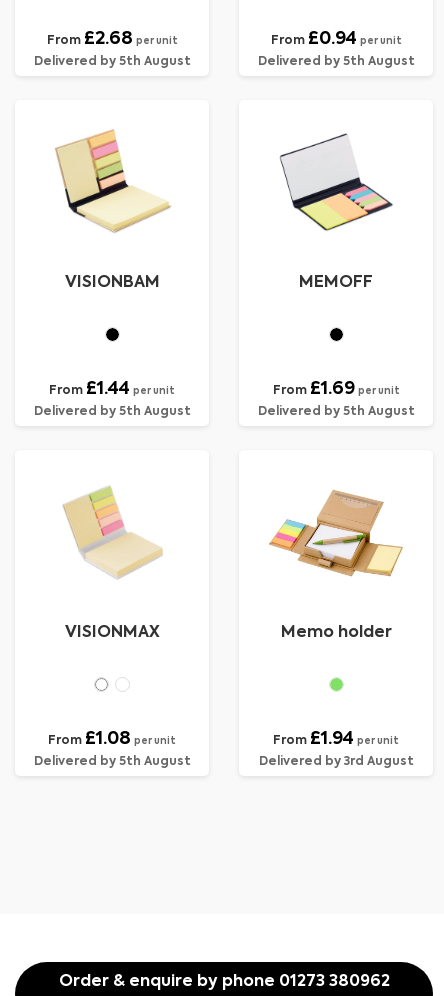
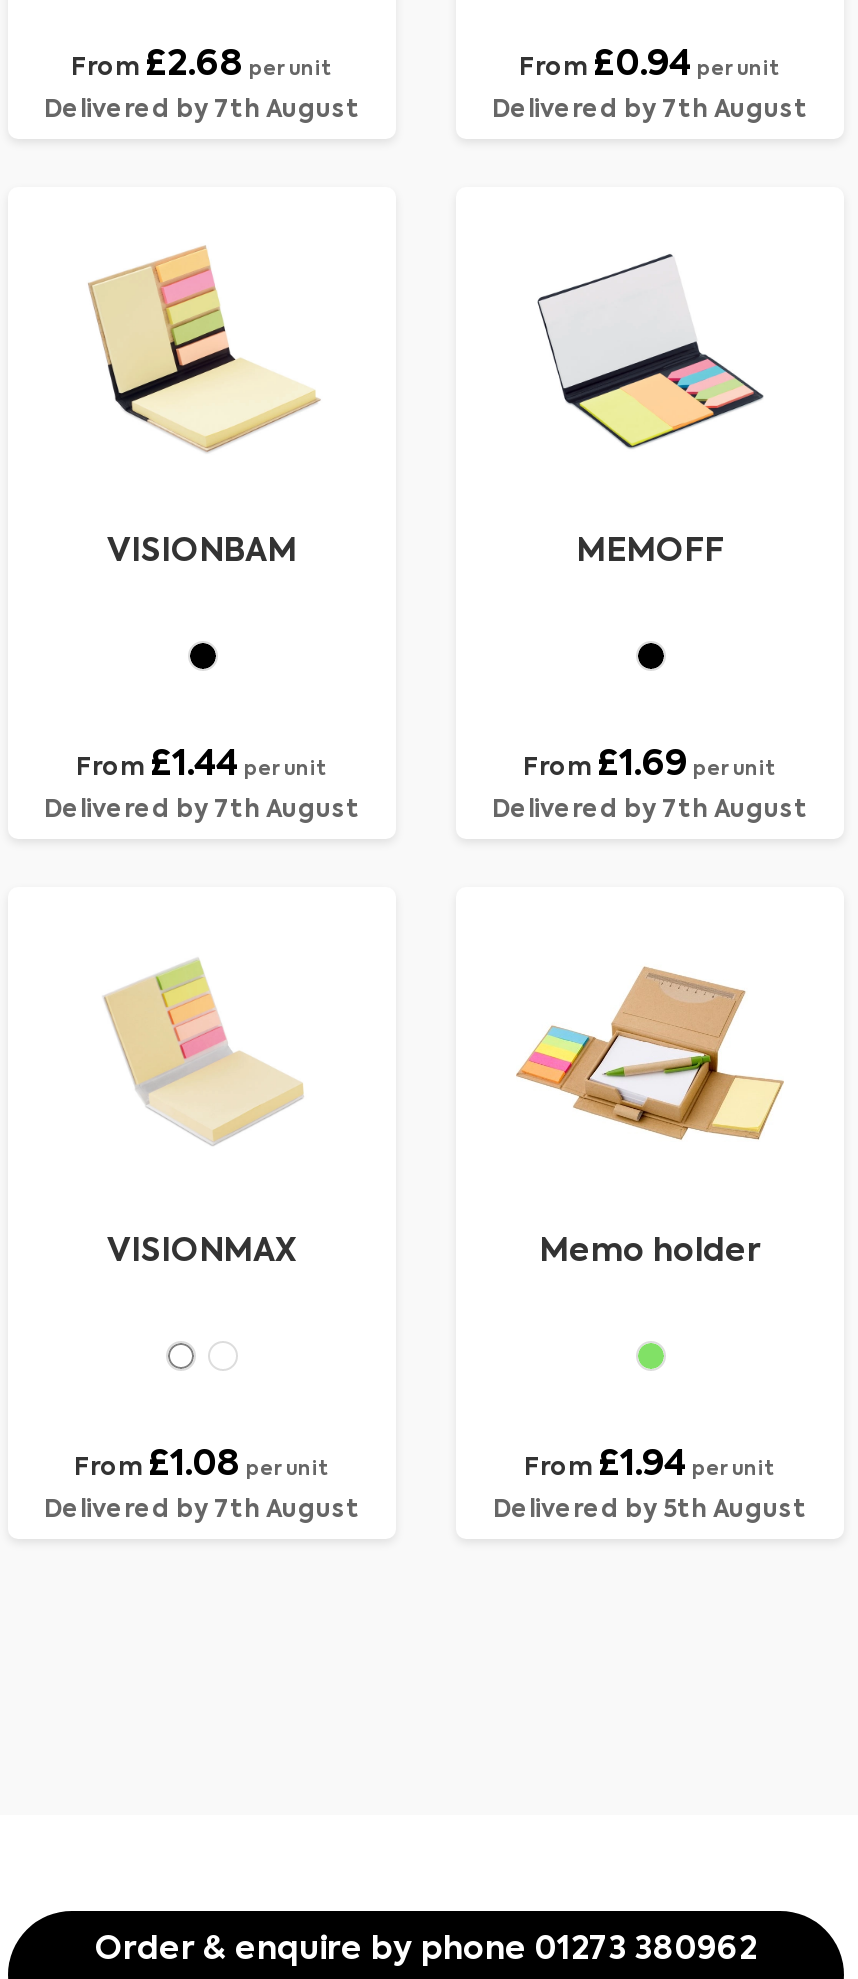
[33,56,190,68] Delivered by 5th August -> [44,99,360,123] Delivered by 7th August
[257,56,414,68] Delivered by 5th August -> [492,99,808,123] Delivered by 7th August
[33,406,190,418] Delivered by 5th August -> [44,799,360,823] Delivered by 7th August
[257,406,414,418] Delivered by 5th August -> [492,799,808,823] Delivered by 7th August
[33,756,190,768] Delivered by 5th August -> [44,1499,360,1523] Delivered by 7th August
[258,756,413,768] Delivered by 3rd August -> [493,1499,807,1523] Delivered by 5th August

